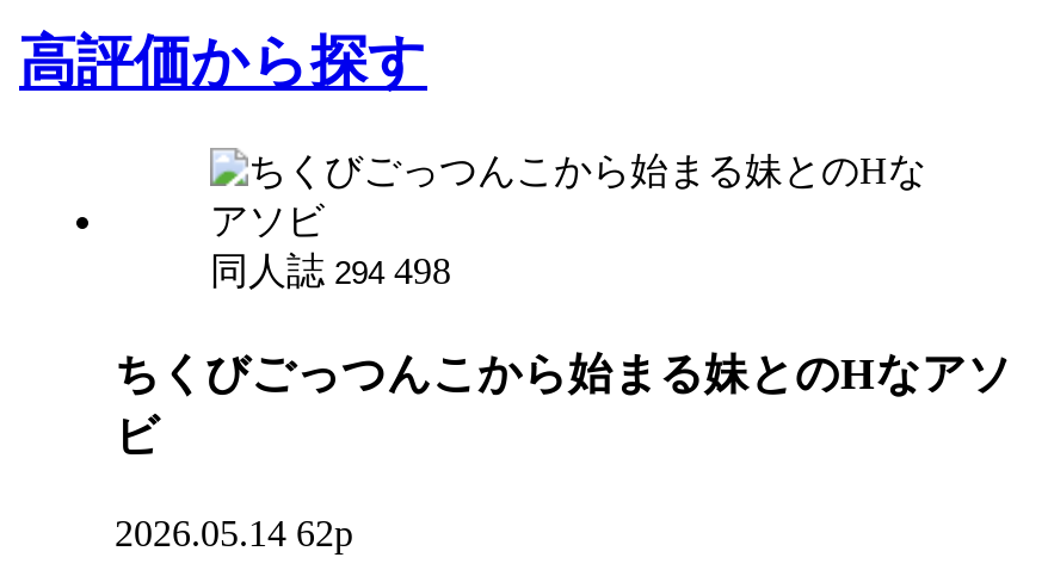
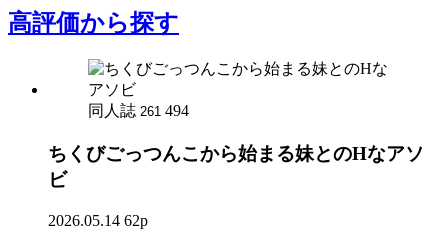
[210,251,451,291] 同人誌 294 498 -> [88,102,189,119] 同人誌 261 494

